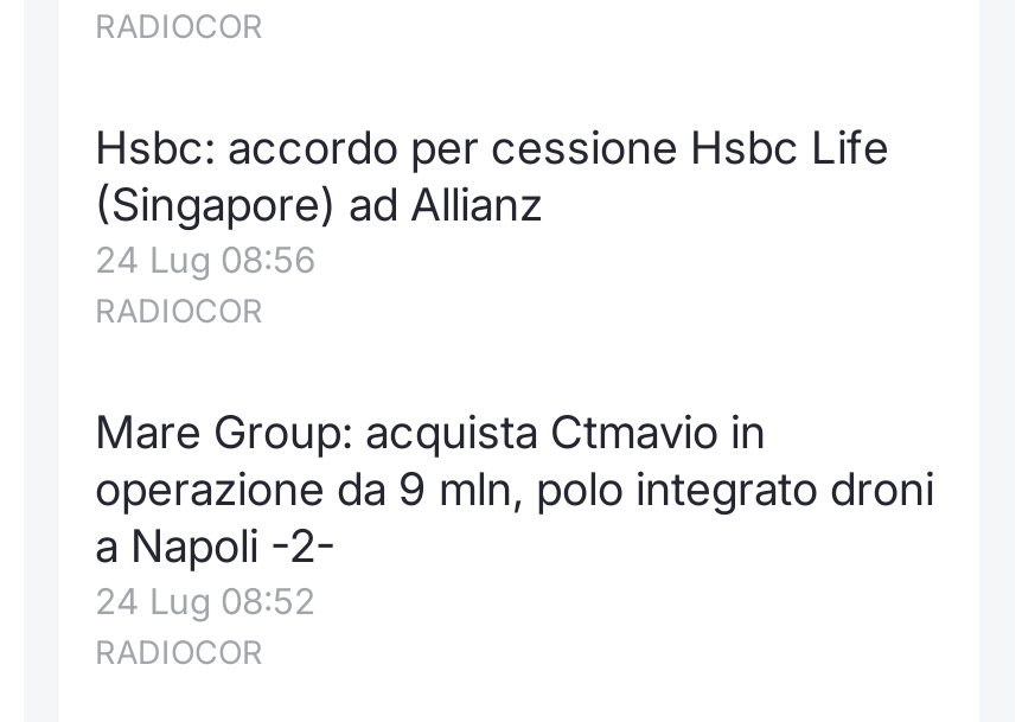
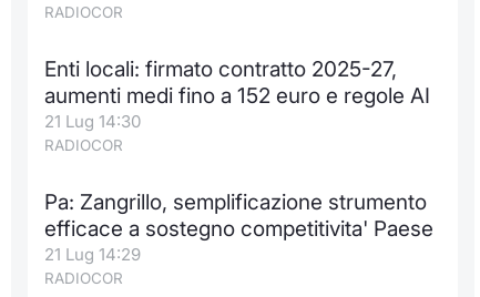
[95,121,889,282] Hsbc: accordo per cessione Hsbc Life | (Singapore) ad Allianz | 24 Lug 08:56 -> [44,57,430,132] Enti locali: firmato contratto 2025-27, | aumenti medi fino a 152 euro e regole AI | 21 Lug 14:30
[95,405,934,624] Mare Group: acquista Ctmavio in | operazione da 9 mln, polo integrato droni | a Napoli -2- | 24 Lug 08:52 -> [44,190,433,265] Pa: Zangrillo, semplificazione strumento | efficace a sostegno competitivita' Paese | 21 Lug 14:29

